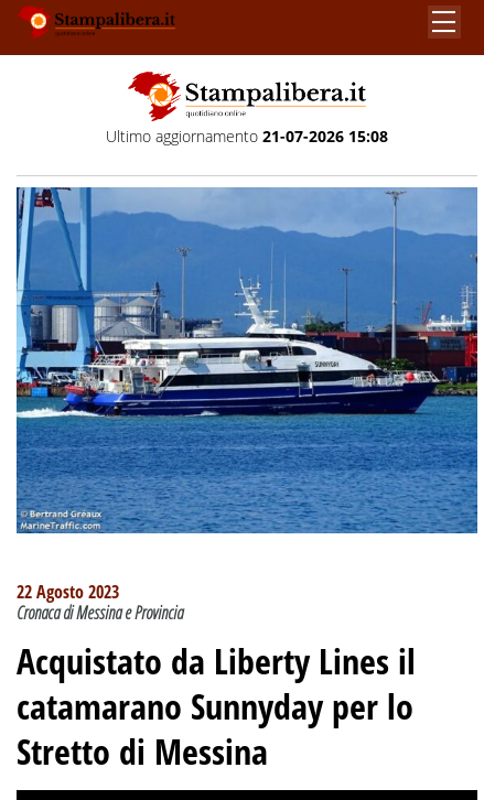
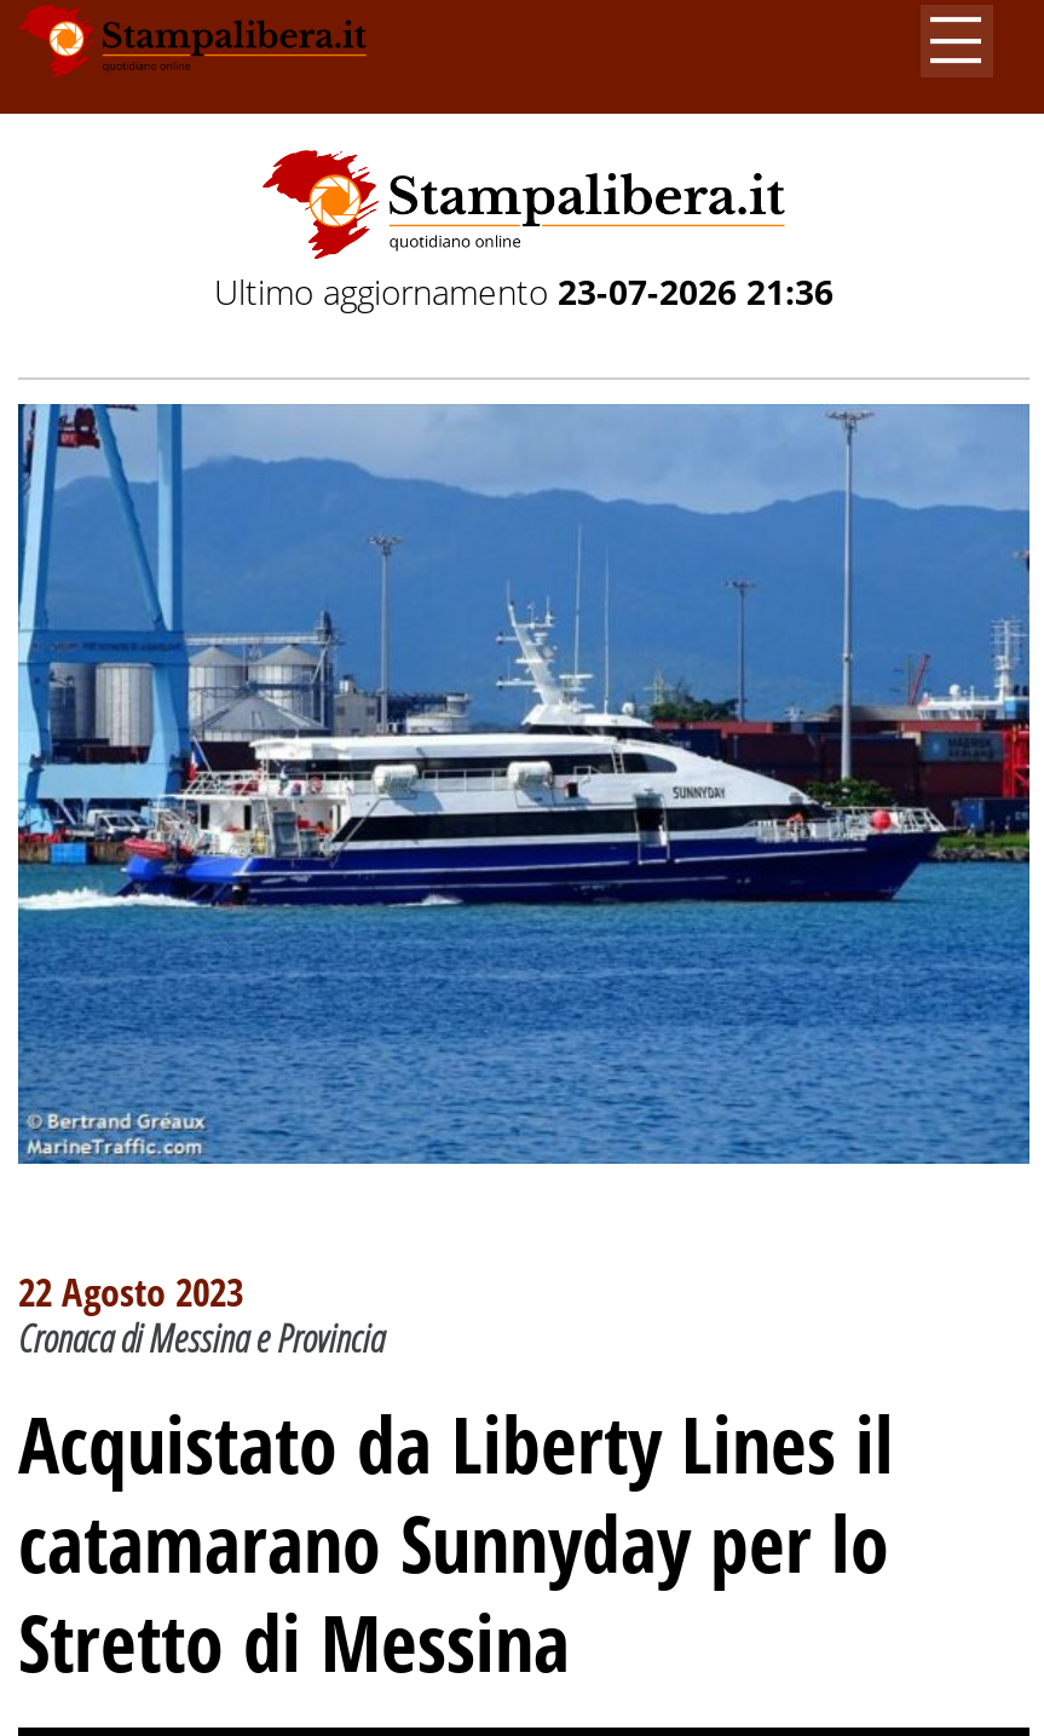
[106,126,388,147] Ultimo aggiornamento 21-07-2026 15:08 -> [214,269,834,315] Ultimo aggiornamento 23-07-2026 21:36

